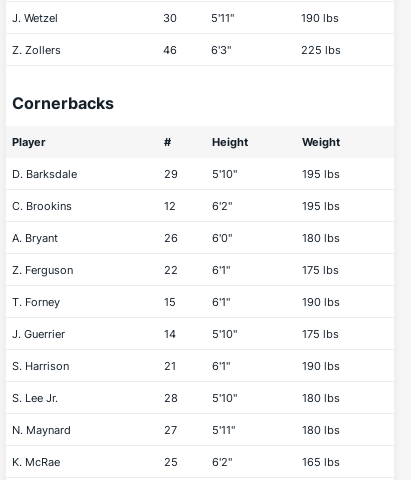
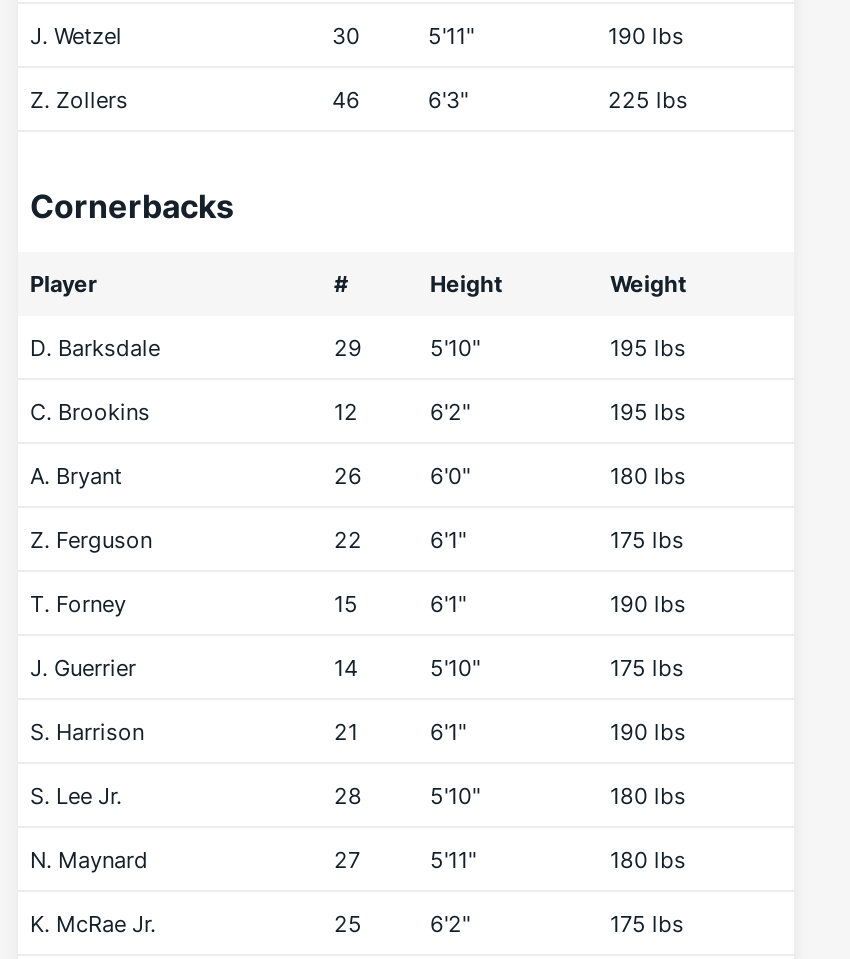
[12,455,60,469] K. McRae -> [30,910,156,938] K. McRae Jr.
[302,455,340,469] 165 lbs -> [610,910,684,938] 175 lbs

